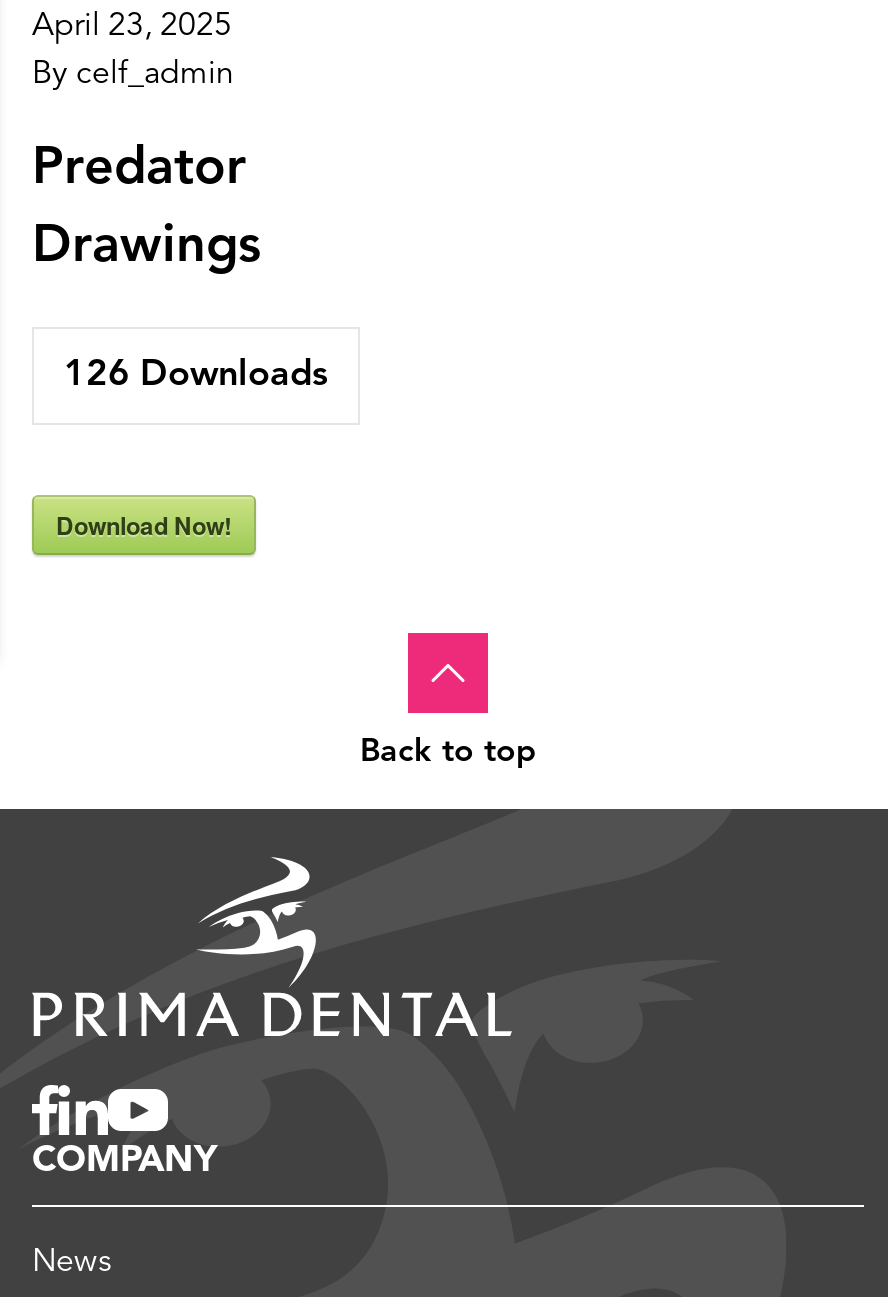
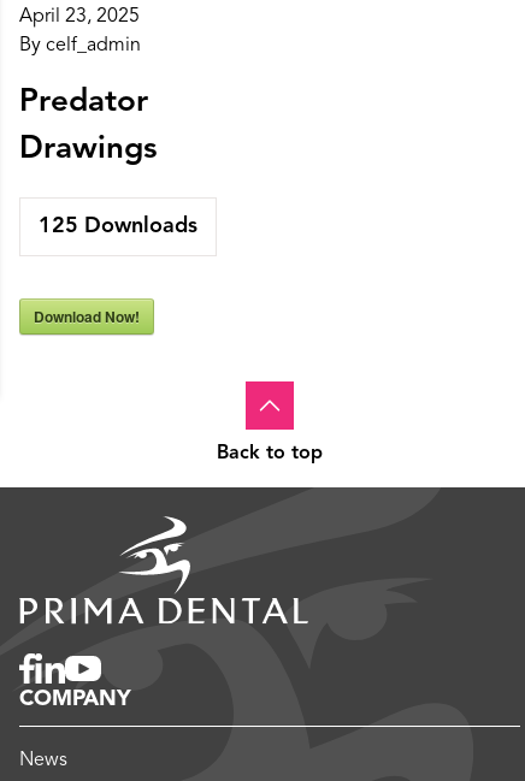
[64,356,328,392] 126 Downloads -> [39,215,197,237] 125 Downloads

